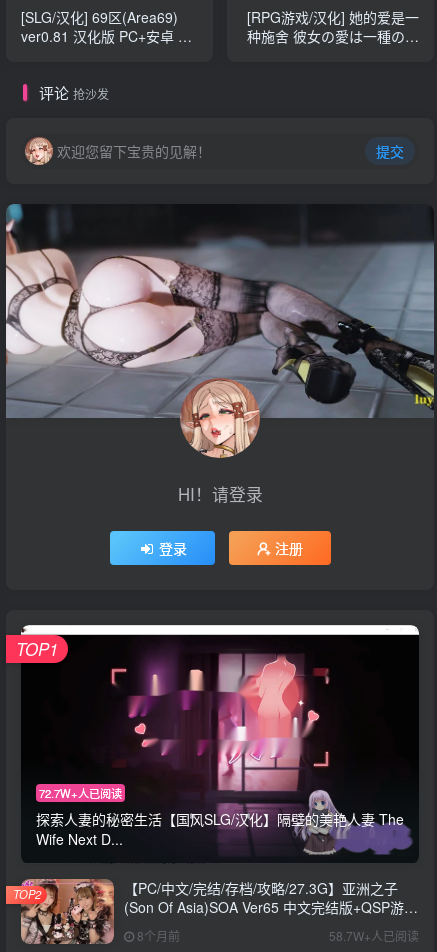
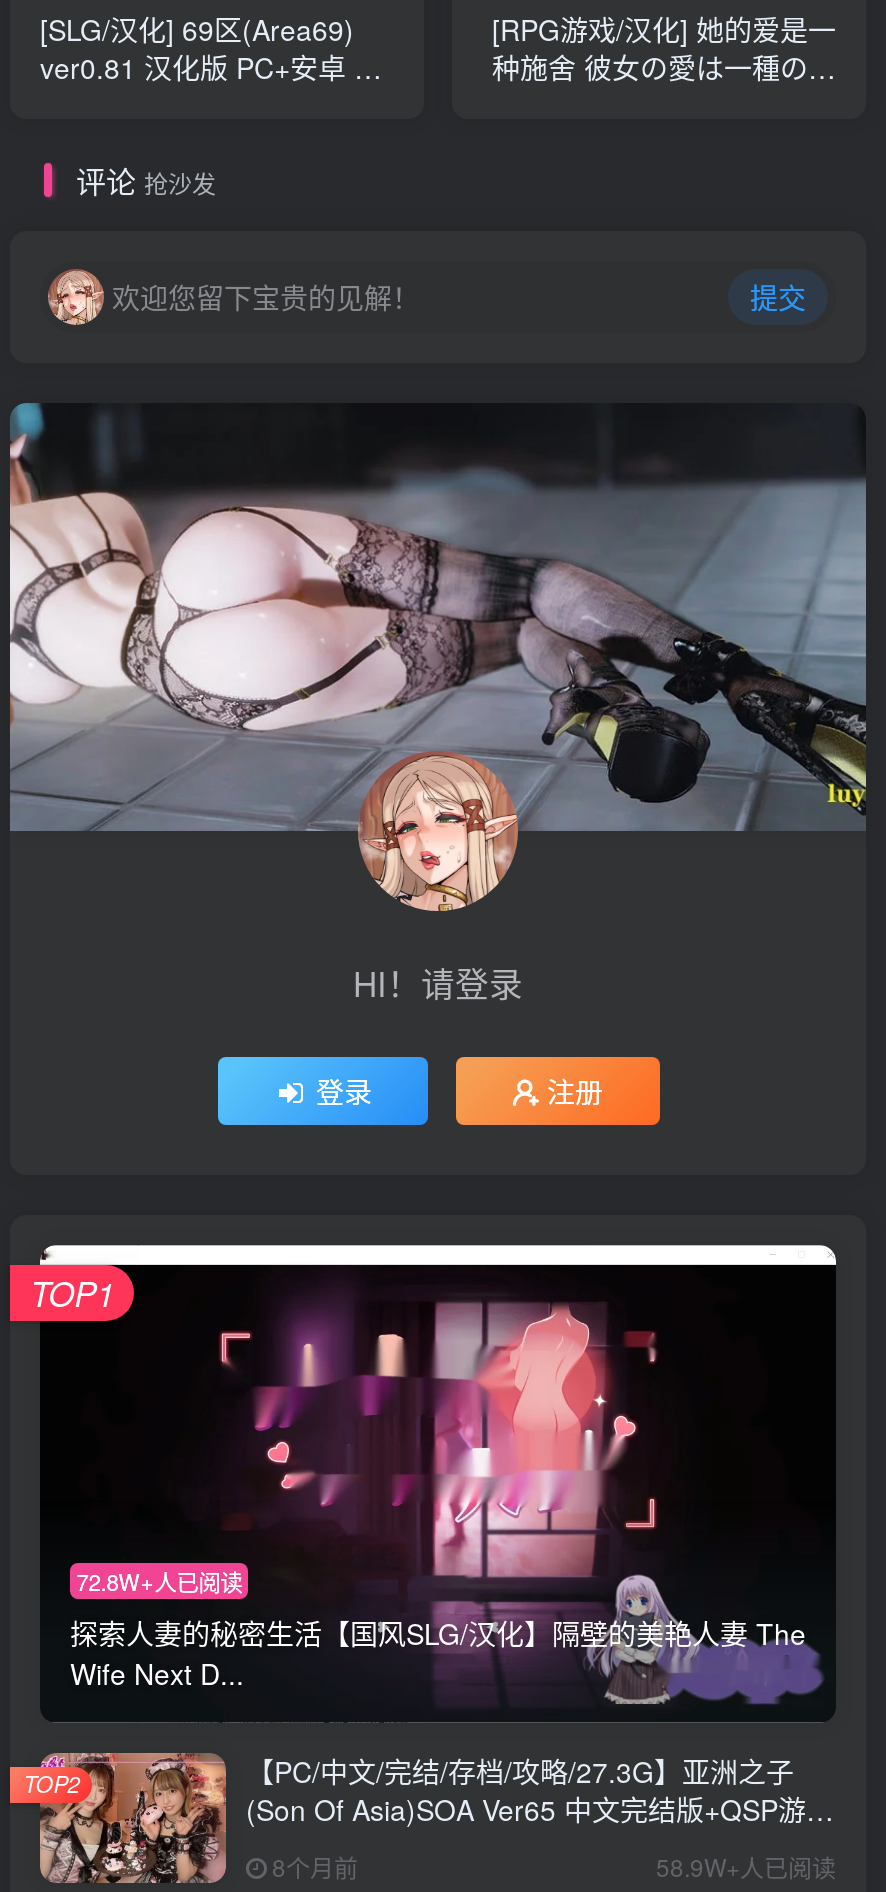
[39,785,122,801] 72.7W+人已阅读 -> [76,1564,242,1596] 72.8W+人已阅读
[329,927,419,944] 58.7W+人已阅读 -> [656,1849,836,1883] 58.9W+人已阅读

